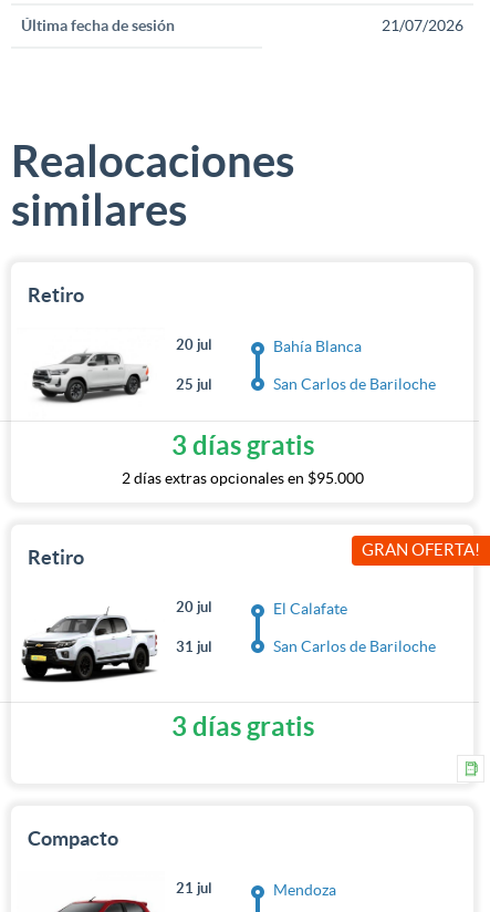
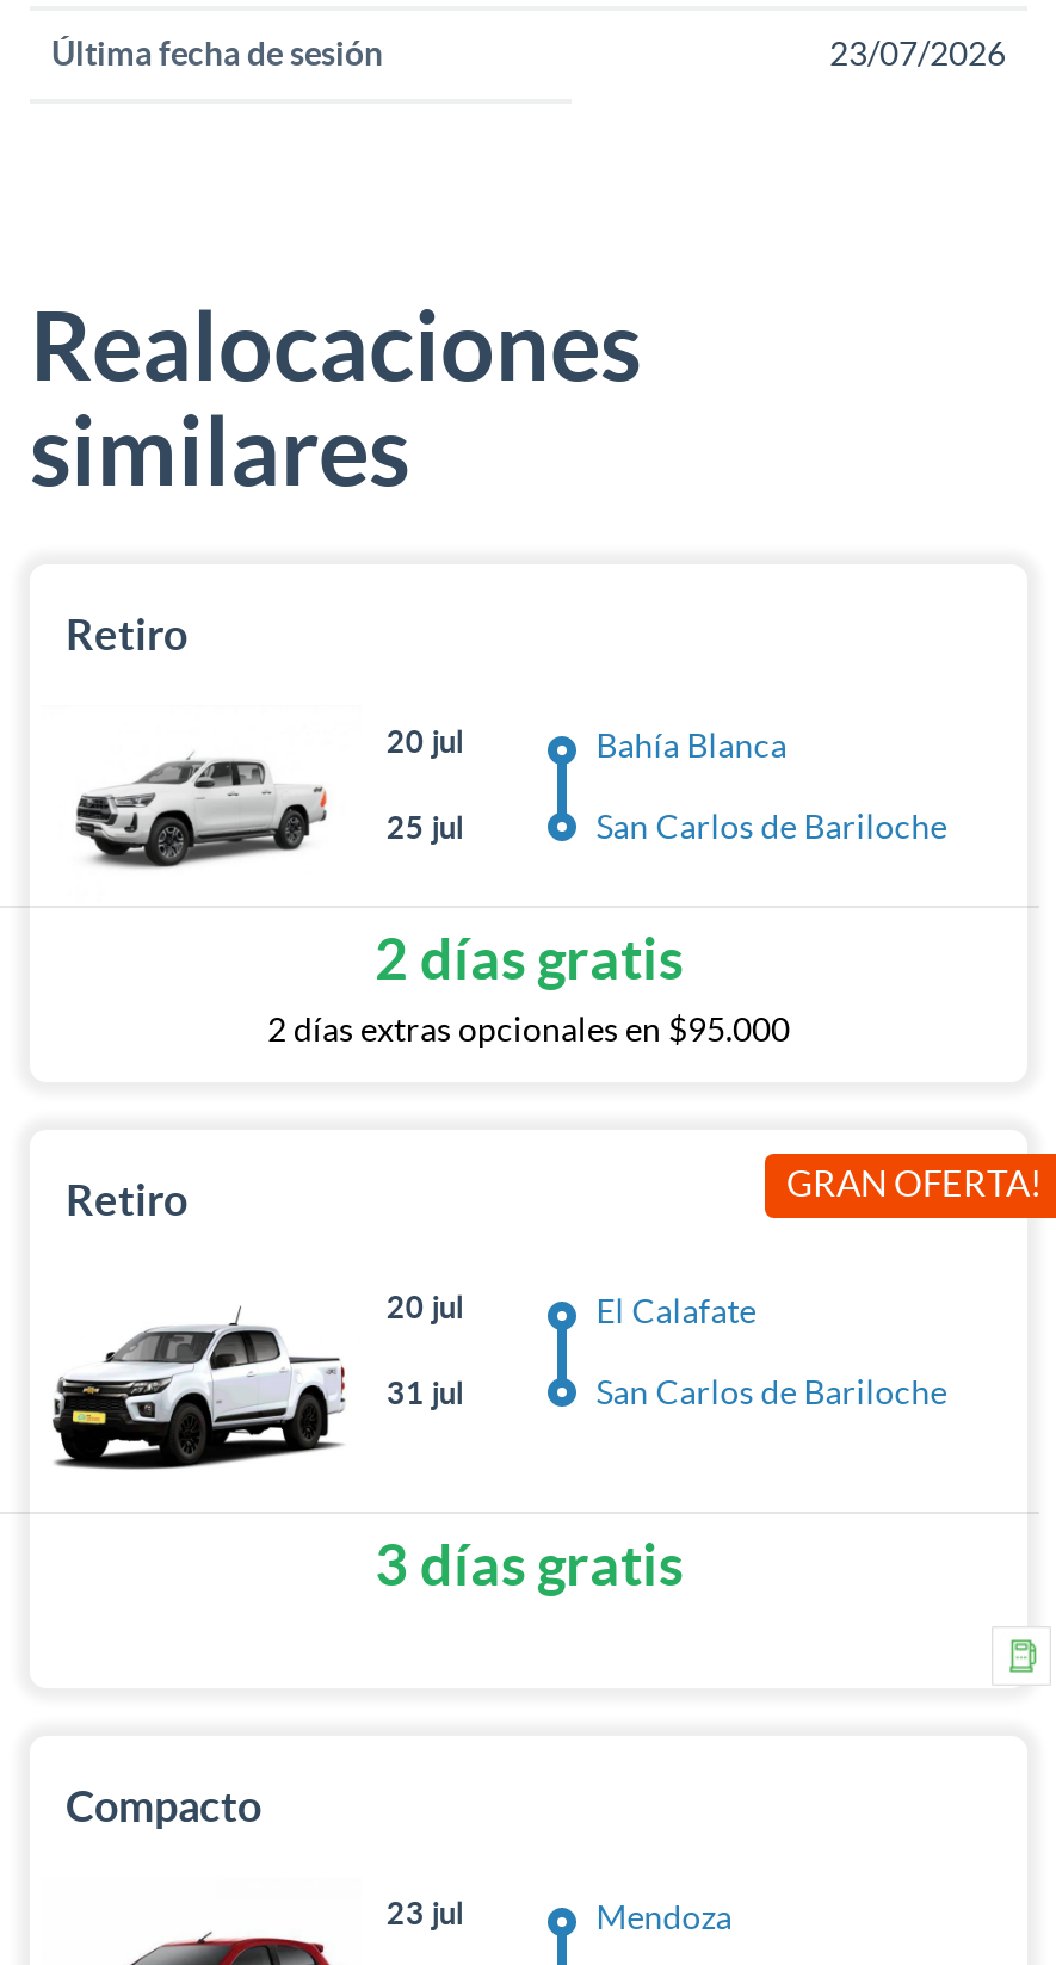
[382,17,463,35] 21/07/2026 -> [829,35,1006,73] 23/07/2026
[171,431,314,461] 3 días gratis -> [375,928,683,993] 2 días gratis
[176,880,213,897] 21 jul -> [386,1896,465,1932] 23 jul

